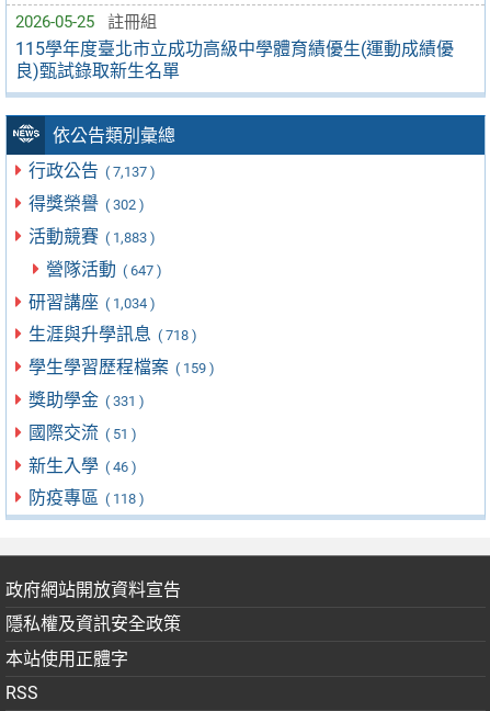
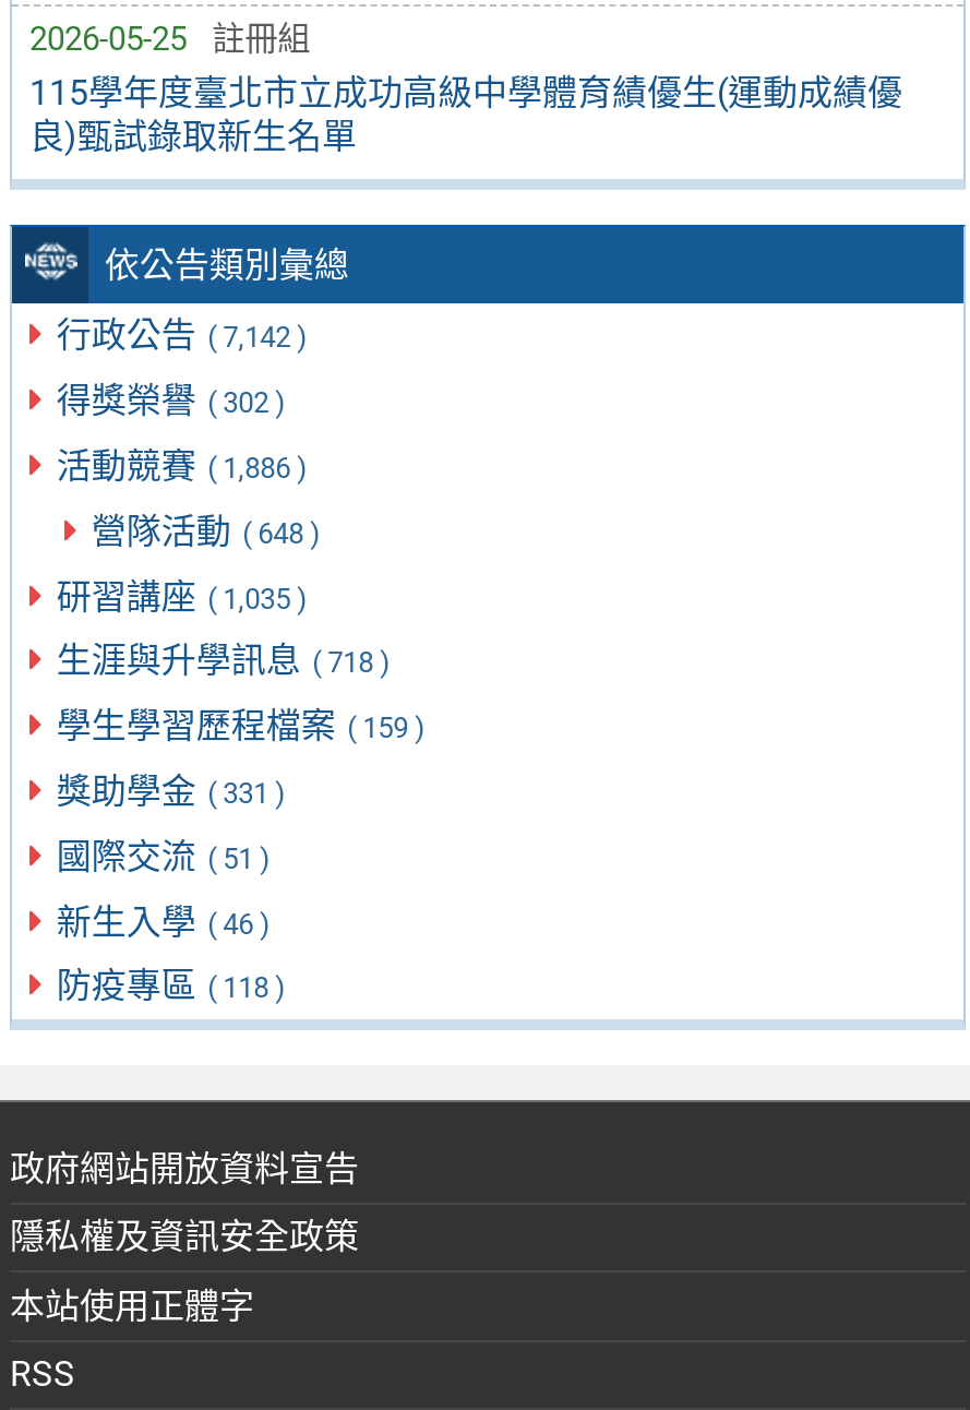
[29,161,155,182] 行政公告 ( 7,137 ) -> [57,315,308,357] 行政公告 ( 7,142 )
[29,226,155,247] 活動競賽 ( 1,883 ) -> [57,445,308,487] 活動競賽 ( 1,886 )
[46,259,162,280] 營隊活動 ( 647 ) -> [91,510,321,552] 營隊活動 ( 648 )
[29,291,155,312] 研習講座 ( 1,034 ) -> [57,575,308,617] 研習講座 ( 1,035 )

